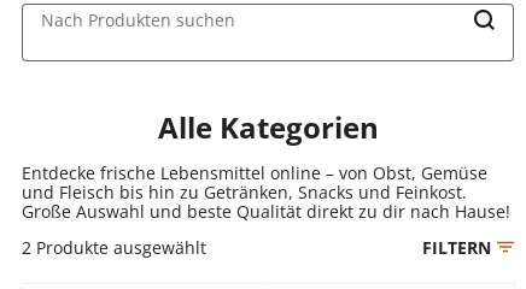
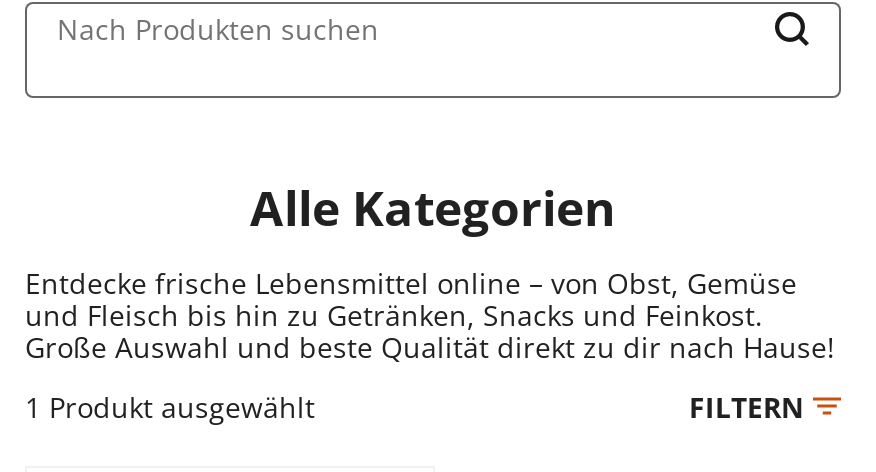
[22,236,206,259] 2 Produkte ausgewählt -> [25,387,315,425] 1 Produkt ausgewählt

